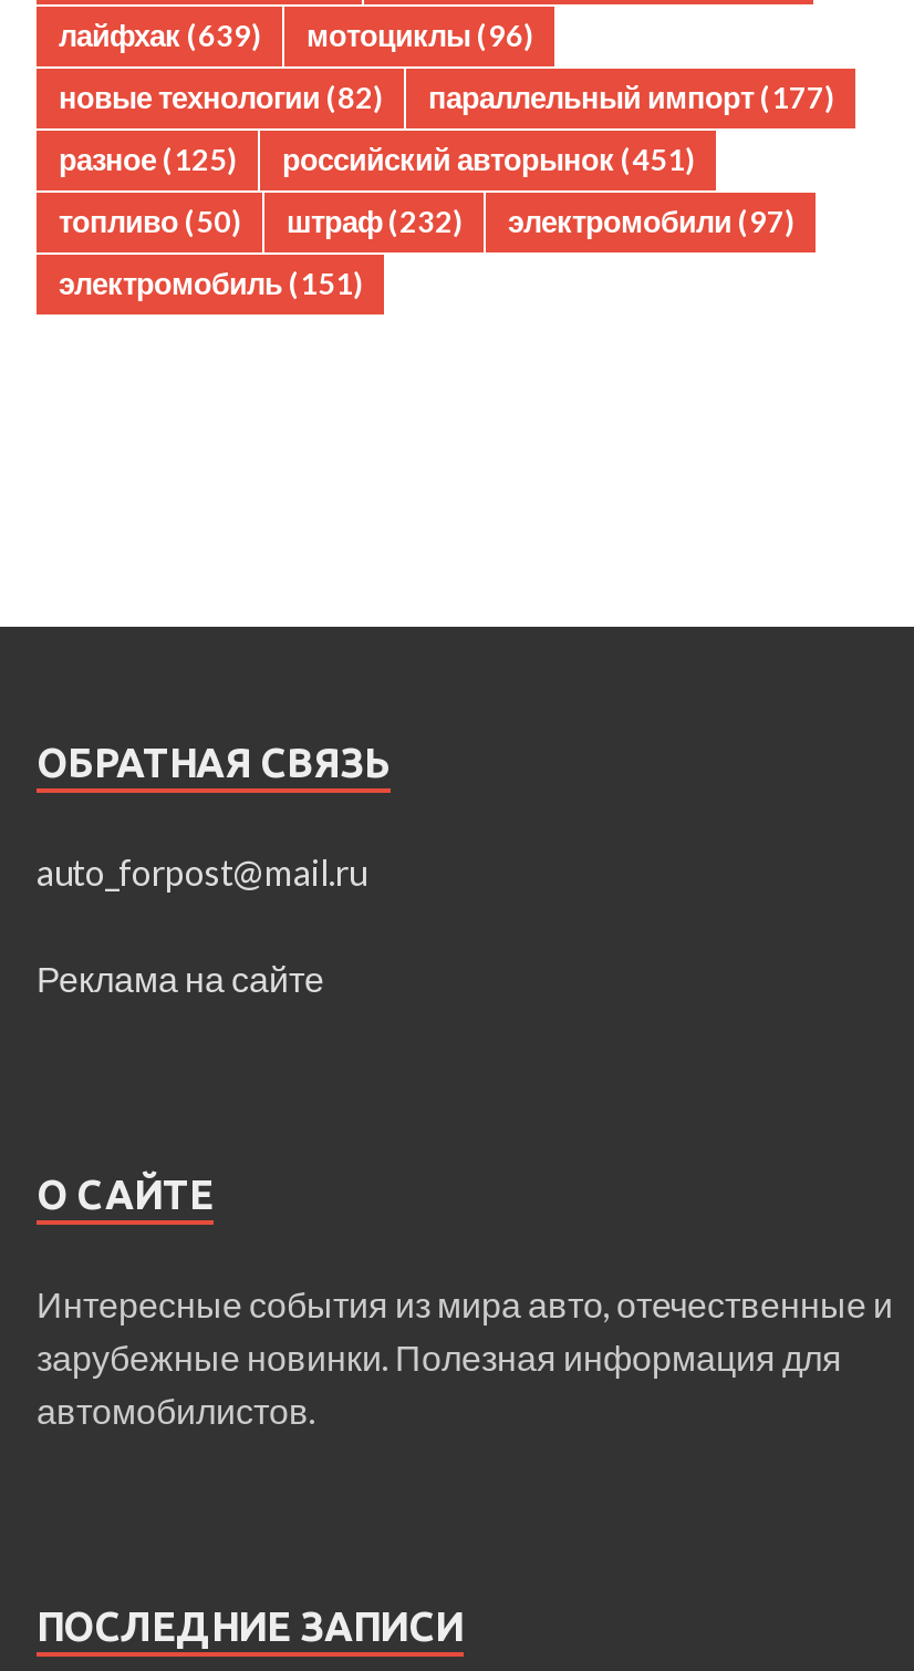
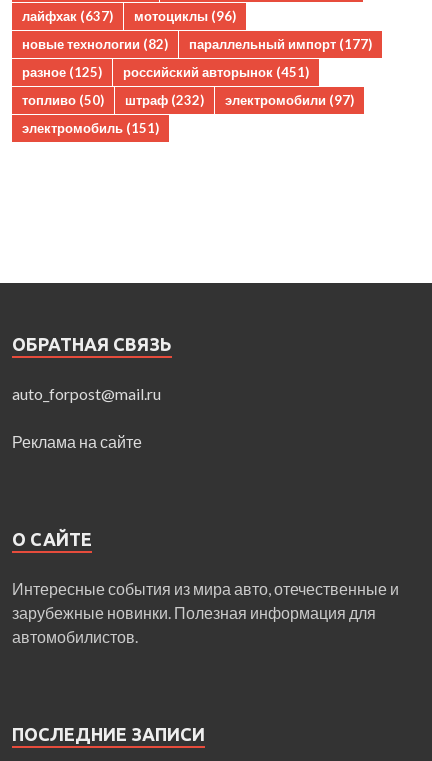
[59,19,532,54] лайфхак (639) мотоциклы (96) -> [22,8,236,24] лайфхак (637) мотоциклы (96)

